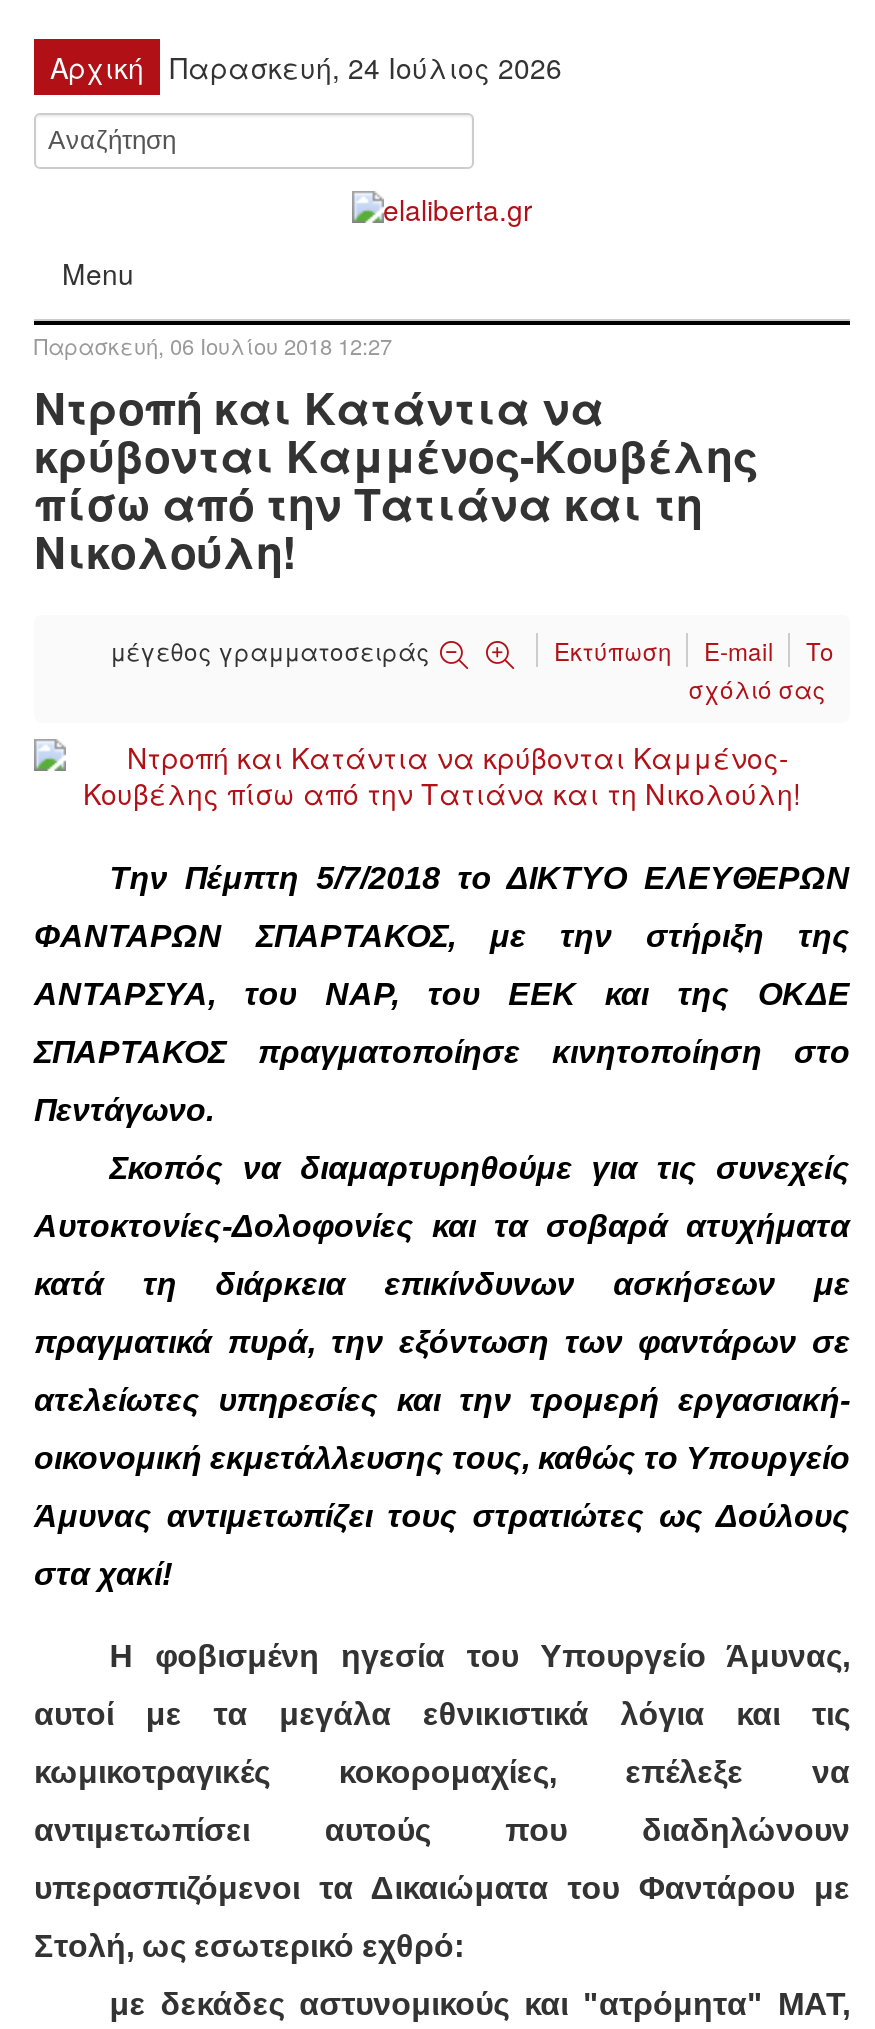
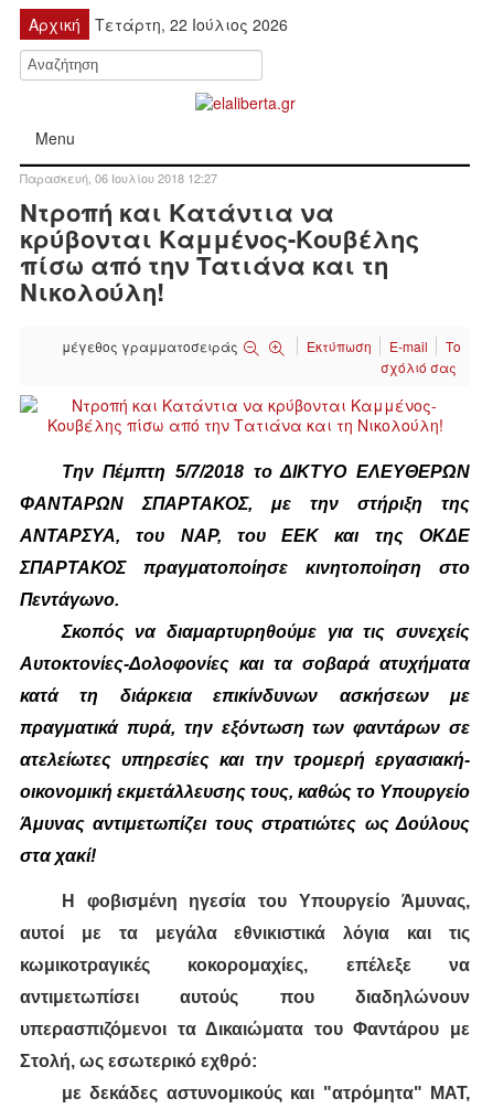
[170,47,562,87] Παρασκευή, 24 Ιούλιος 2026 -> [95,13,288,35] Τετάρτη, 22 Ιούλιος 2026

